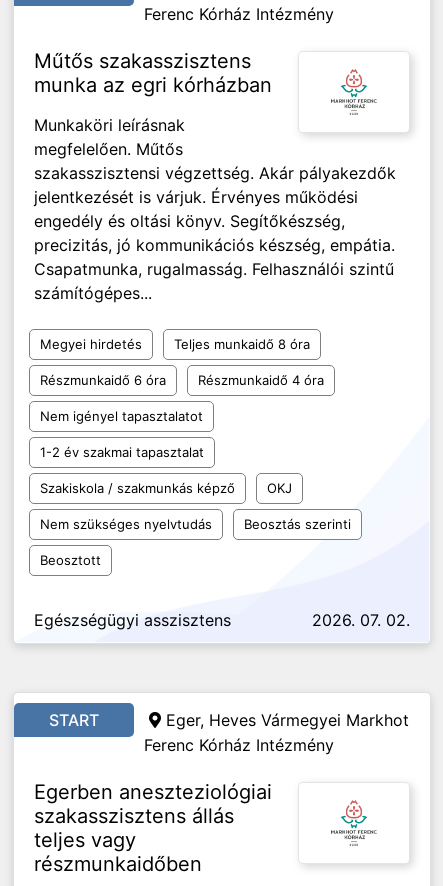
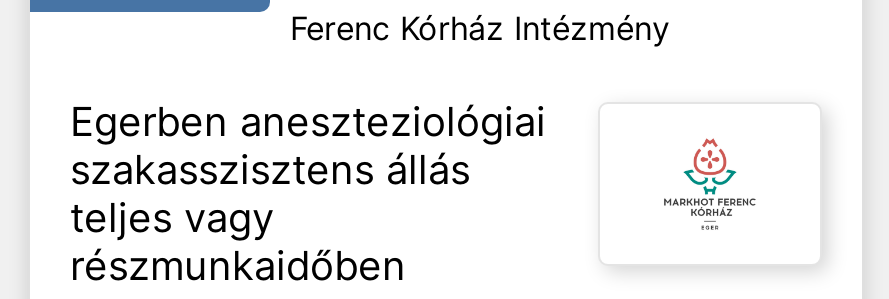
[34,49,410,630] Műtős szakasszisztens | munka az egri kórházban | Munkaköri leírásnak | megfelelően. Műtős | szakasszisztensi végzettség. Akár pályakezdők | jelentkezését is várjuk. Érvényes működési | engedély és oltási könyv. Segítőkészség, | precizitás, jó kommunikációs készség, empátia. | Csapatmunka, rugalmasság. Felhasználói szintű | számítógépes... | Megyei hirdetés | Teljes munkaidő 8 óra | Részmunkaidő 6 óra | Részmunkaidő 4 óra | Nem igényel tapasztalatot | 1-2 év szakmai tapasztalat | Szakiskola / szakmunkás képző | OKJ | Nem szükséges nyelvtudás | Beosztás szerinti | Beosztott | Egészségügyi asszisztens | 2026. 07. 02. -> none
[49,710,409,755] START | Eger, Heves Vármegyei Markhot | Ferenc Kórház Intézmény -> none

